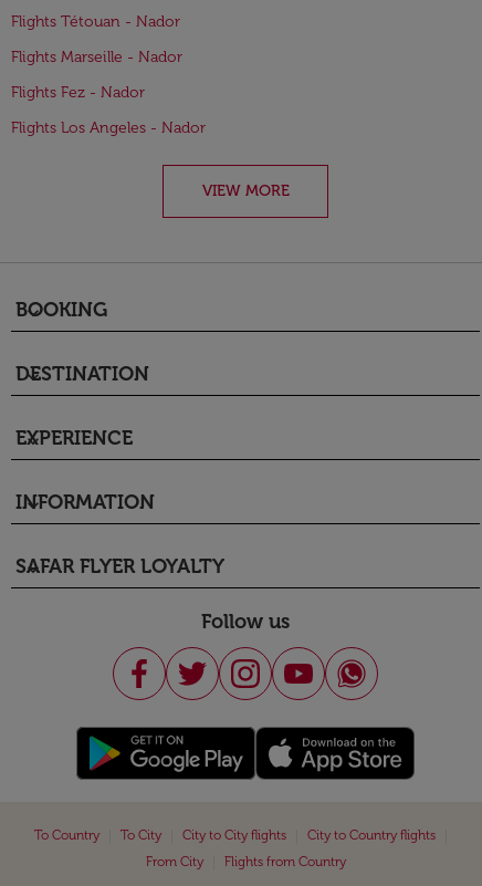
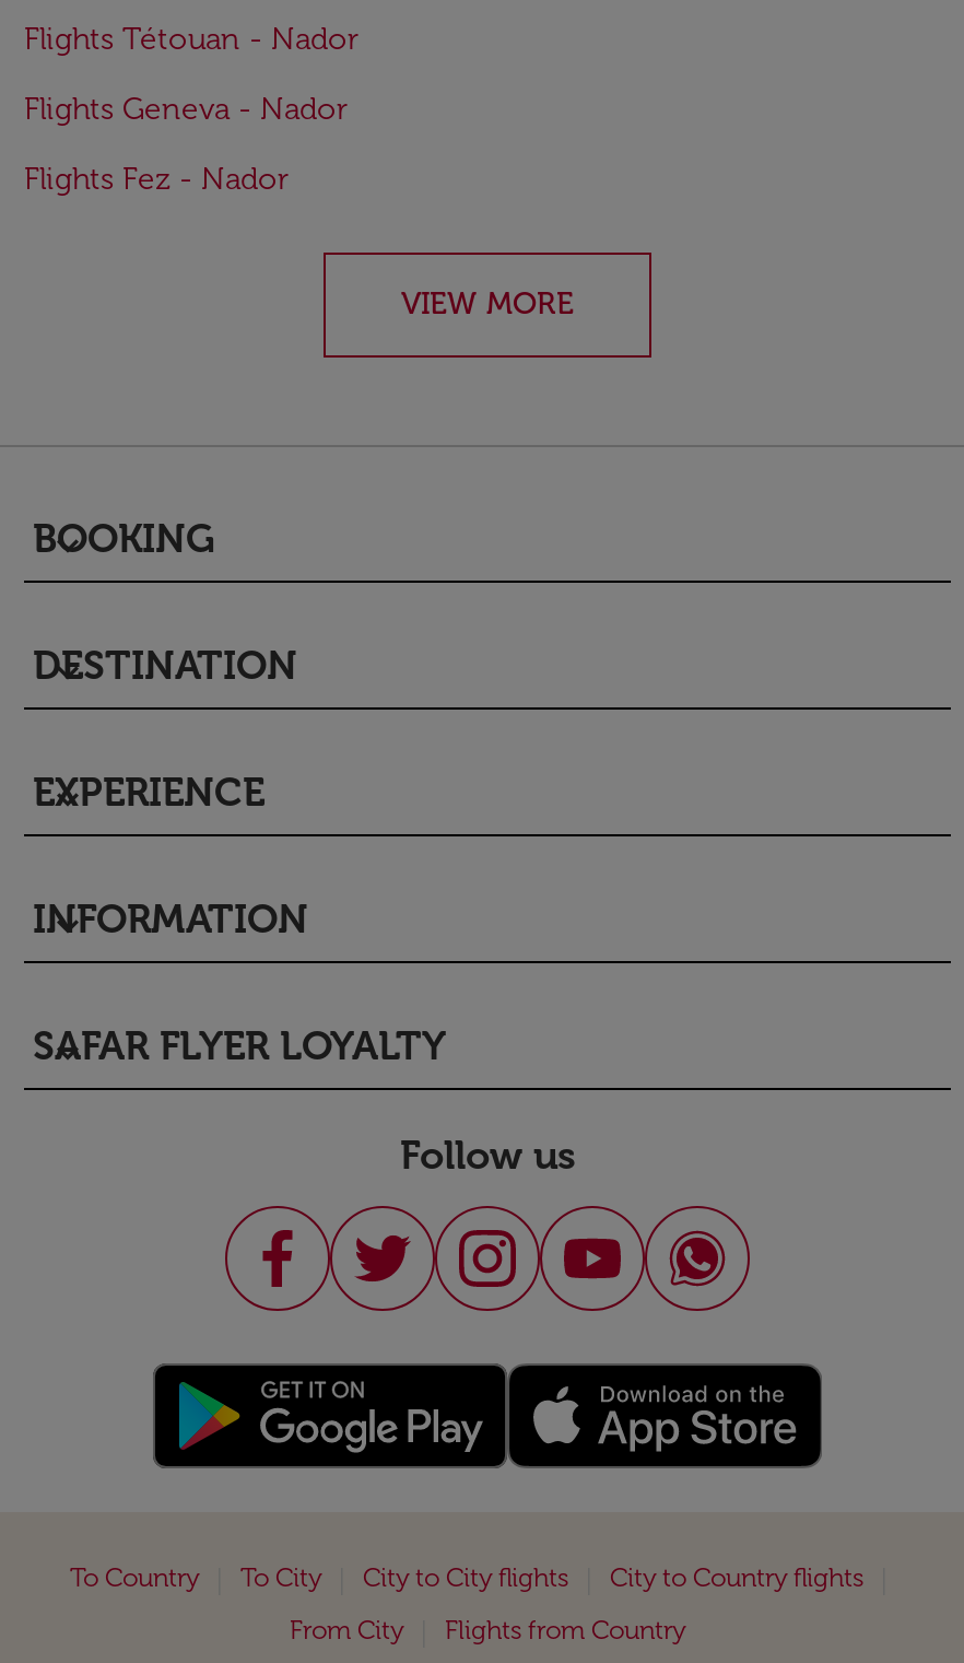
[11,48,182,66] Flights Marseille - Nador -> [24,91,348,128] Flights Geneva - Nador
[11,118,206,137] Flights Los Angeles - Nador -> none

